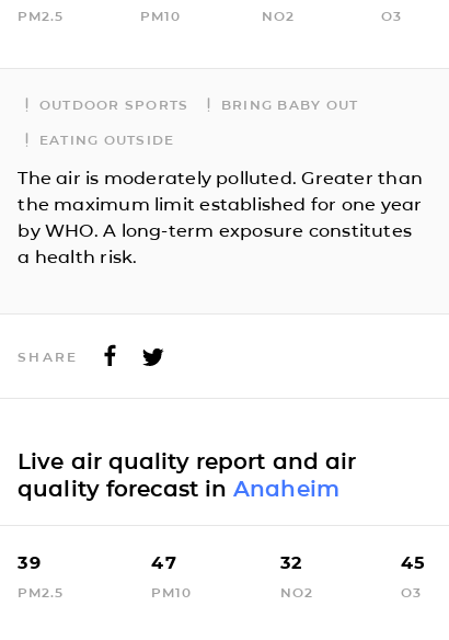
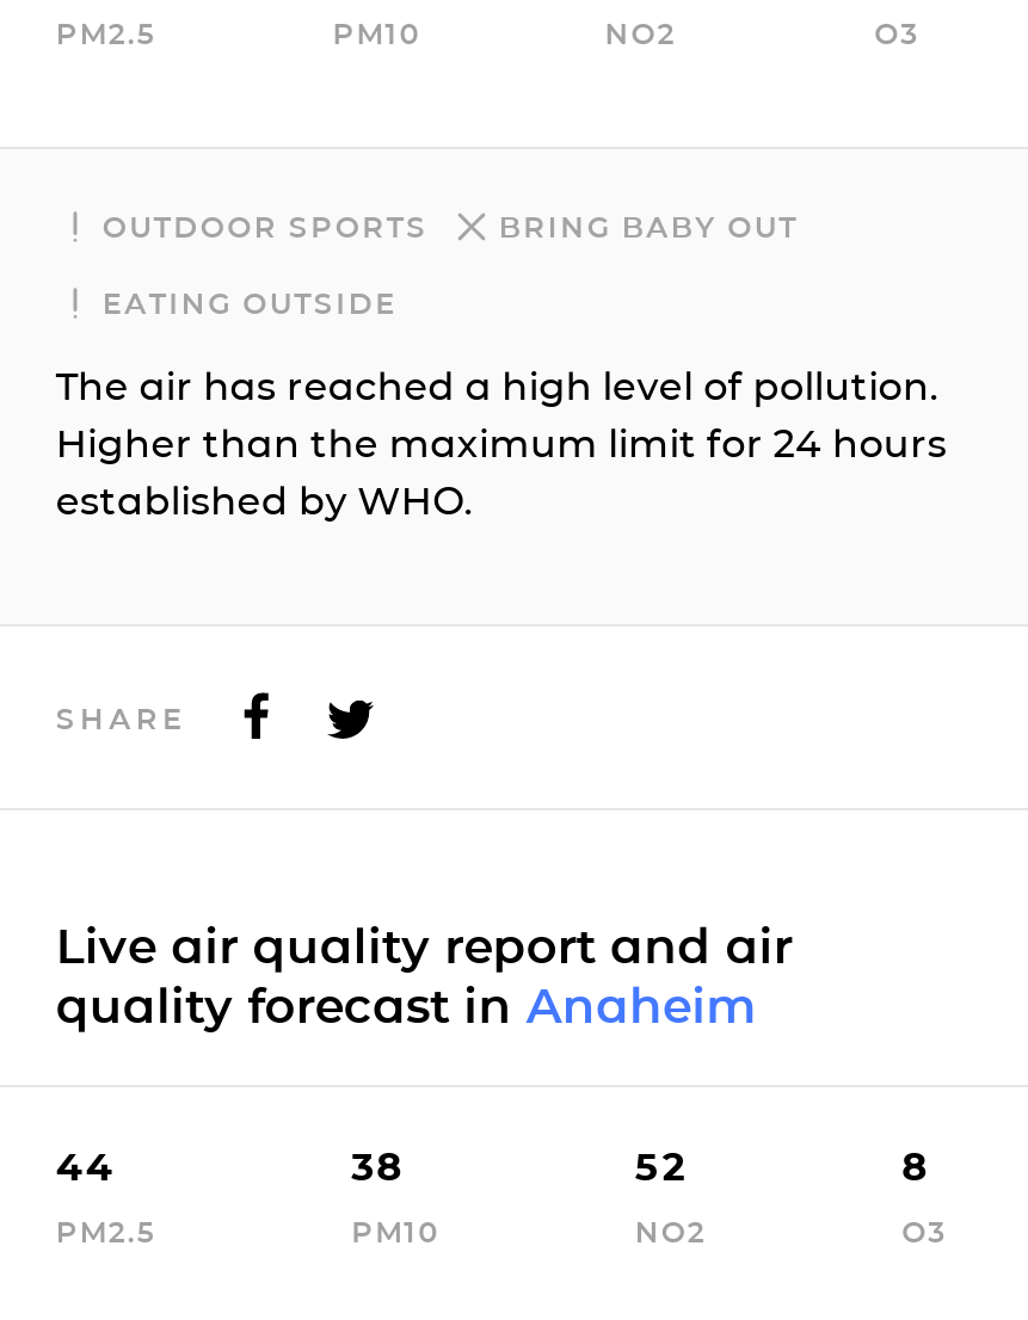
[18,167,423,267] The air is moderately polluted. Greater than | the maximum limit established for one year | by WHO. A long-term exposure constitutes | a health risk. -> [56,364,947,523] The air has reached a high level of pollution. | Higher than the maximum limit for 24 hours | established by WHO.
[18,552,42,573] 39 -> [56,1144,115,1189] 44
[152,552,178,573] 47 -> [351,1144,406,1189] 38
[280,552,303,573] 32 -> [635,1144,687,1189] 52
[400,552,427,573] 45 -> [902,1144,932,1189] 8

